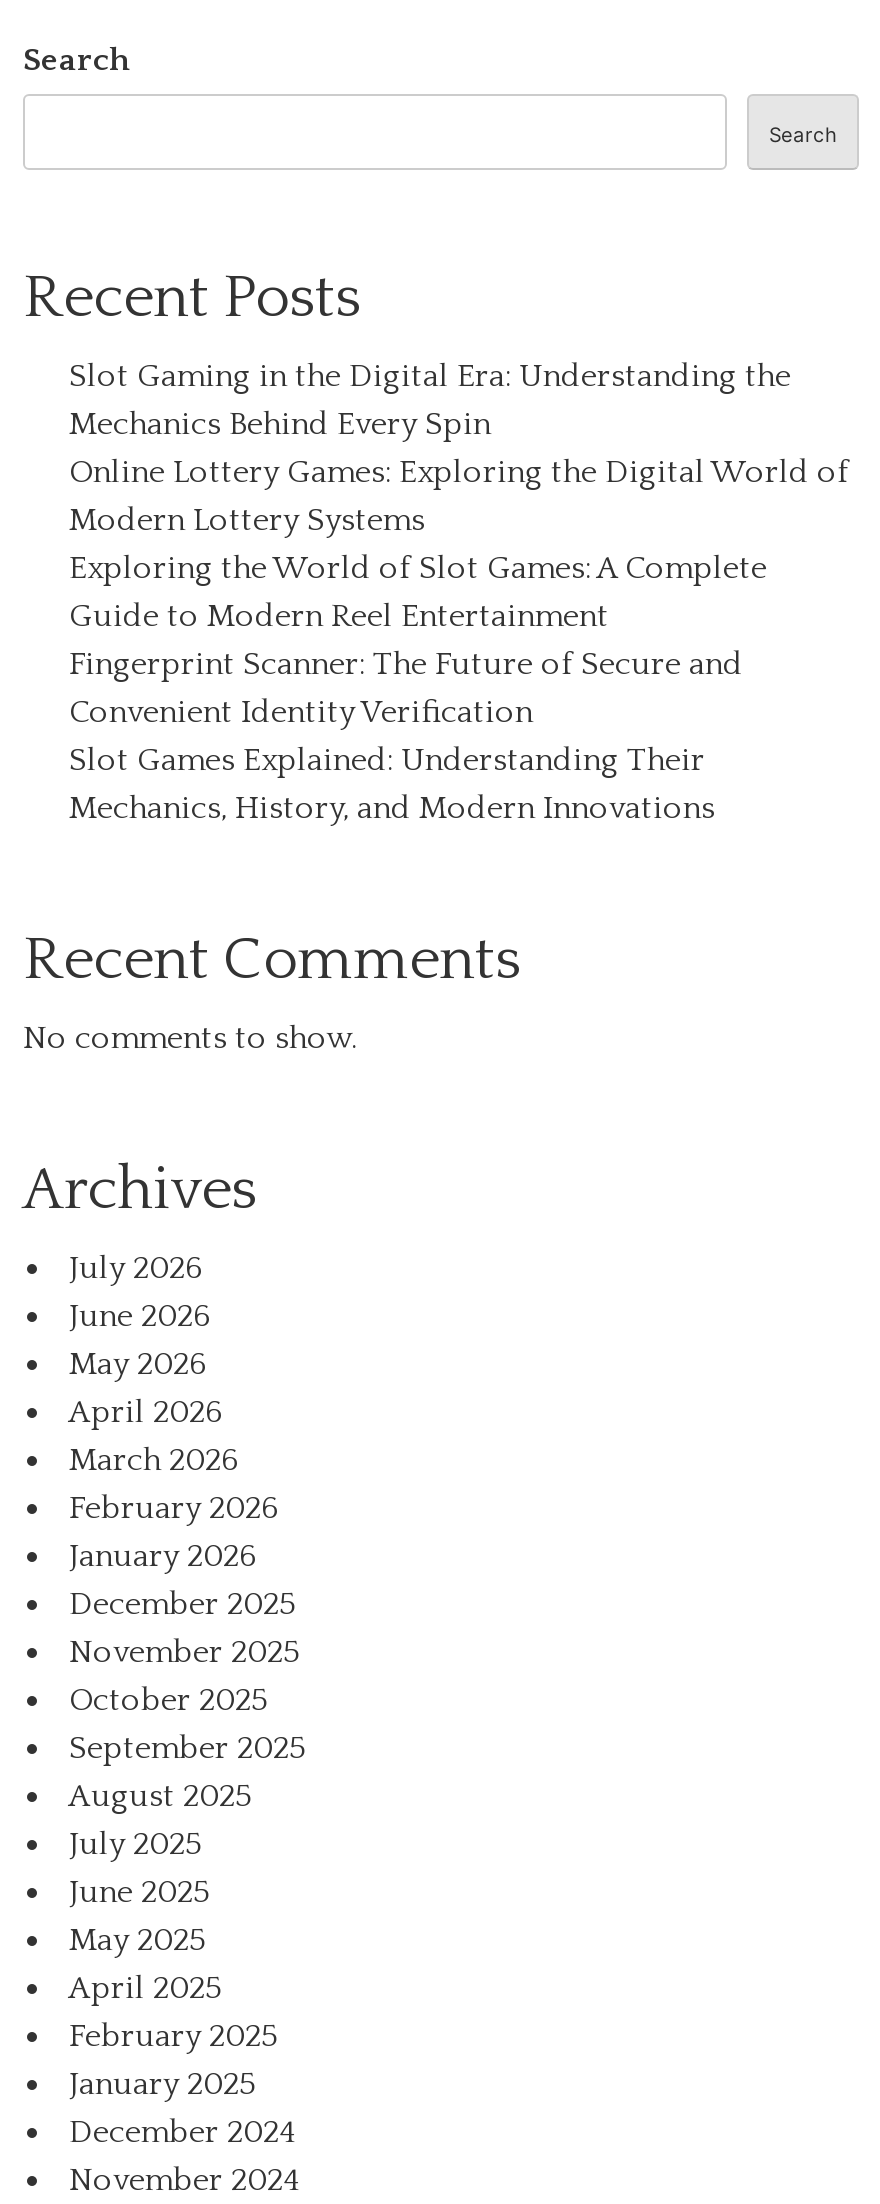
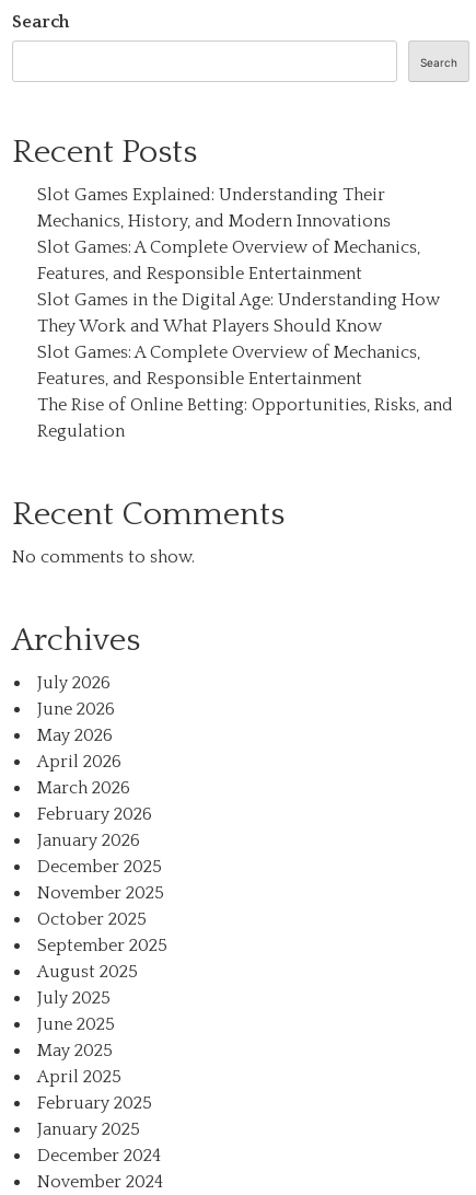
[69,358,849,730] Slot Gaming in the Digital Era: Understanding the | Mechanics Behind Every Spin | Online Lottery Games: Exploring the Digital World of | Modern Lottery Systems | Exploring the World of Slot Games: A Complete | Guide to Modern Reel Entertainment | Fingerprint Scanner: The Future of Secure and | Convenient Identity Verification -> none
moved [69,742,715,826] -> [37,185,391,231]: Slot Games Explained: Understanding Their | Mechanics, History, and Modern Innovations
none -> [37,237,453,441] Slot Games: A Complete Overview of Mechanics, | Features, and Responsible Entertainment | Slot Games in the Digital Age: Understanding How | They Work and What Players Should Know | Slot Games: A Complete Overview of Mechanics, | Features, and Responsible Entertainment | The Rise of Online Betting: Opportunities, Risks, and | Regulation

